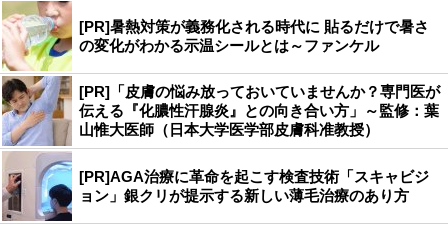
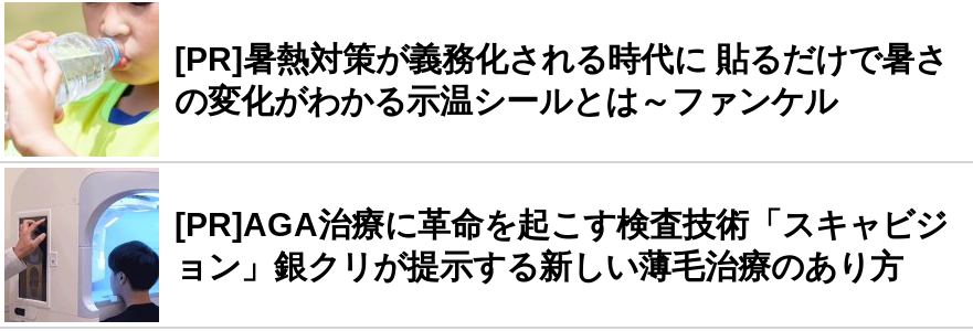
[3,75,440,146] [image] | [PR]「皮膚の悩み放っておいていませんか？専門医が | 伝える『化膿性汗腺炎』との向き合い方」～監修：葉 | 山惟大医師（日本大学医学部皮膚科准教授） -> none

